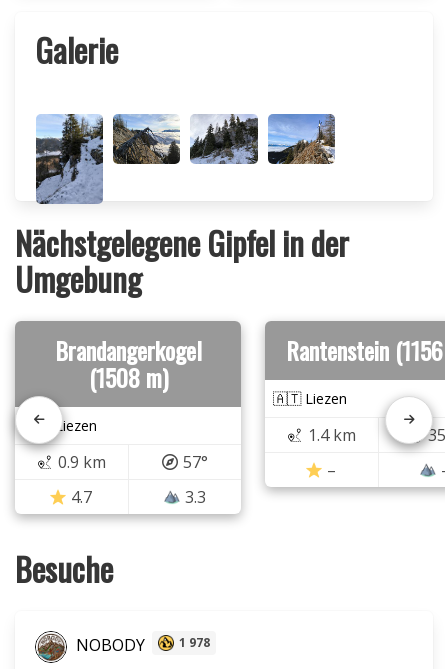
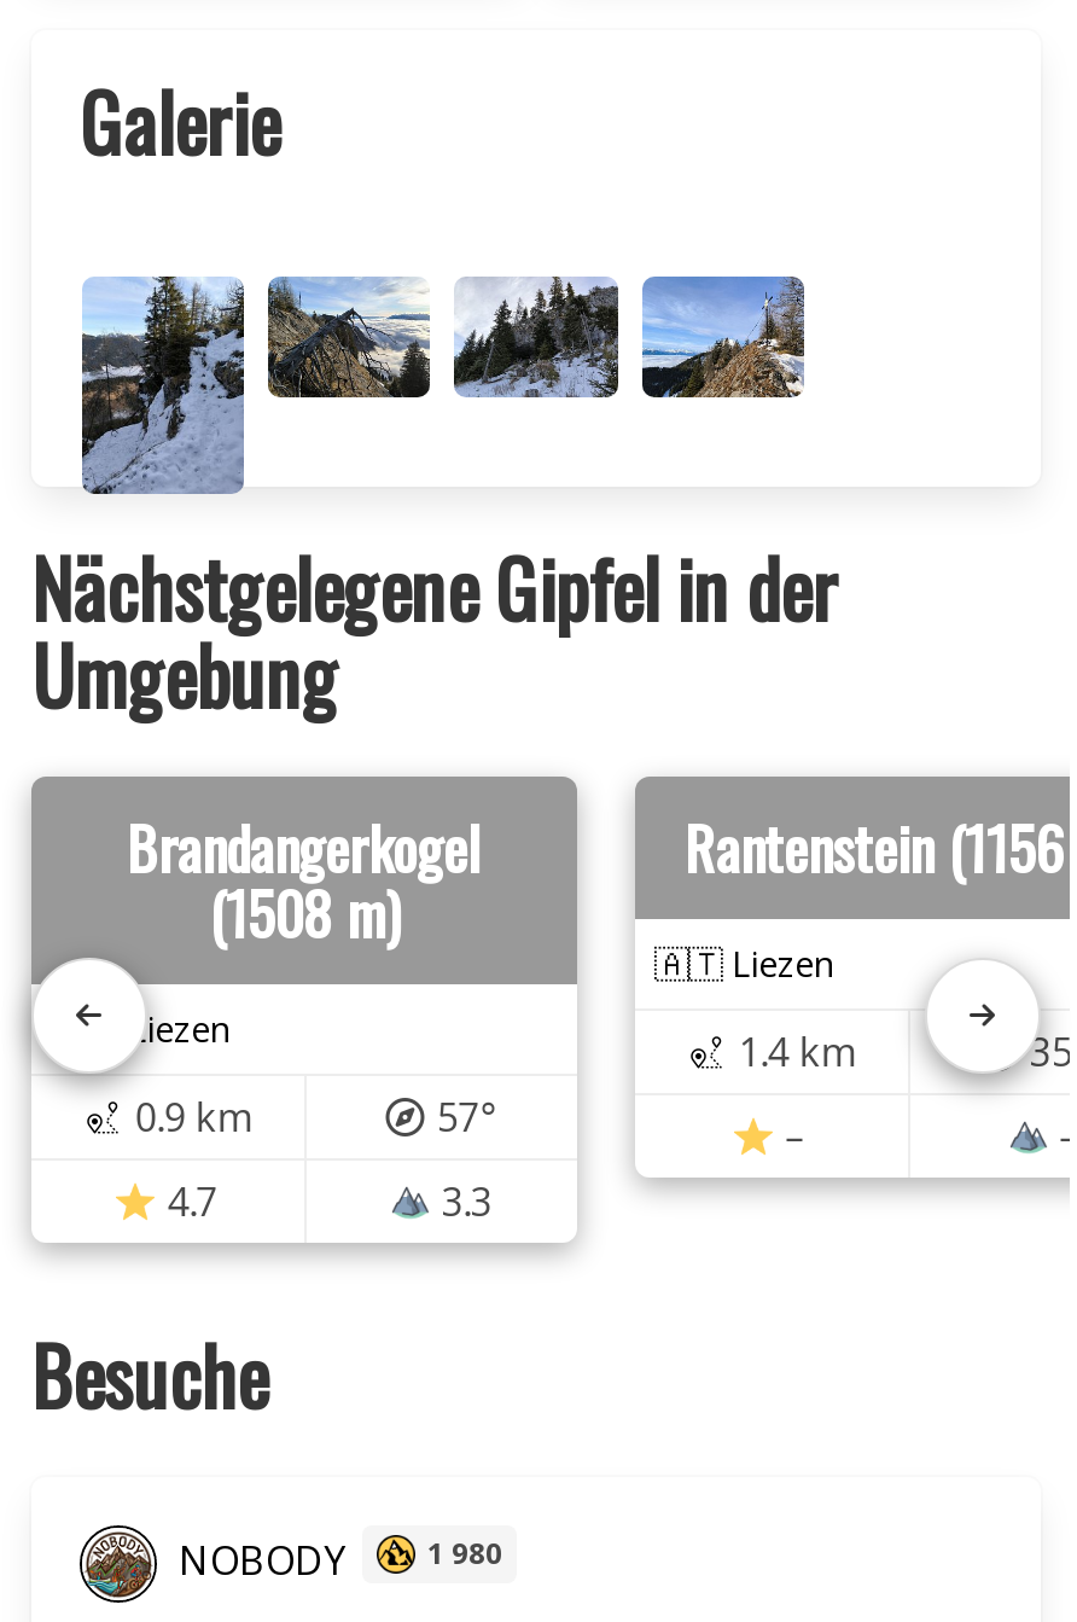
[72,634,210,656] NOBODY 1 978 -> [169,1534,502,1587] NOBODY 1 980

